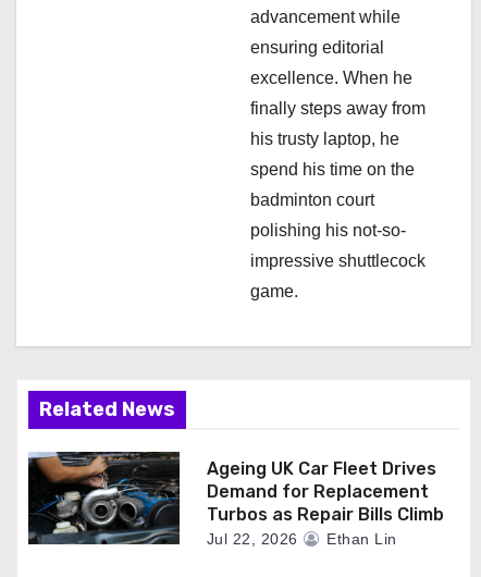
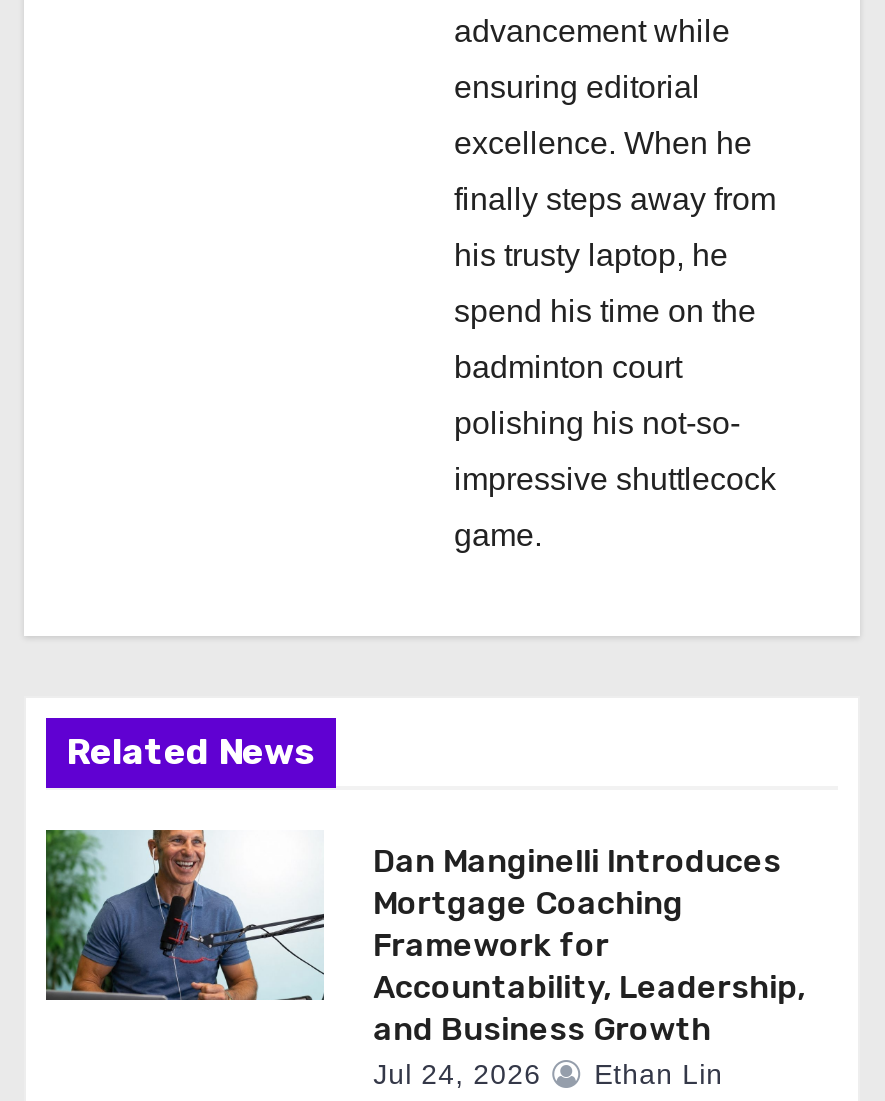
[27,451,444,548] [image] | Ageing UK Car Fleet Drives | Demand for Replacement | Turbos as Repair Bills Climb | Jul 22, 2026 -> [44,828,805,1090] [image] | Dan Manginelli Introduces | Mortgage Coaching | Framework for | Accountability, Leadership, | and Business Growth | Jul 24, 2026

